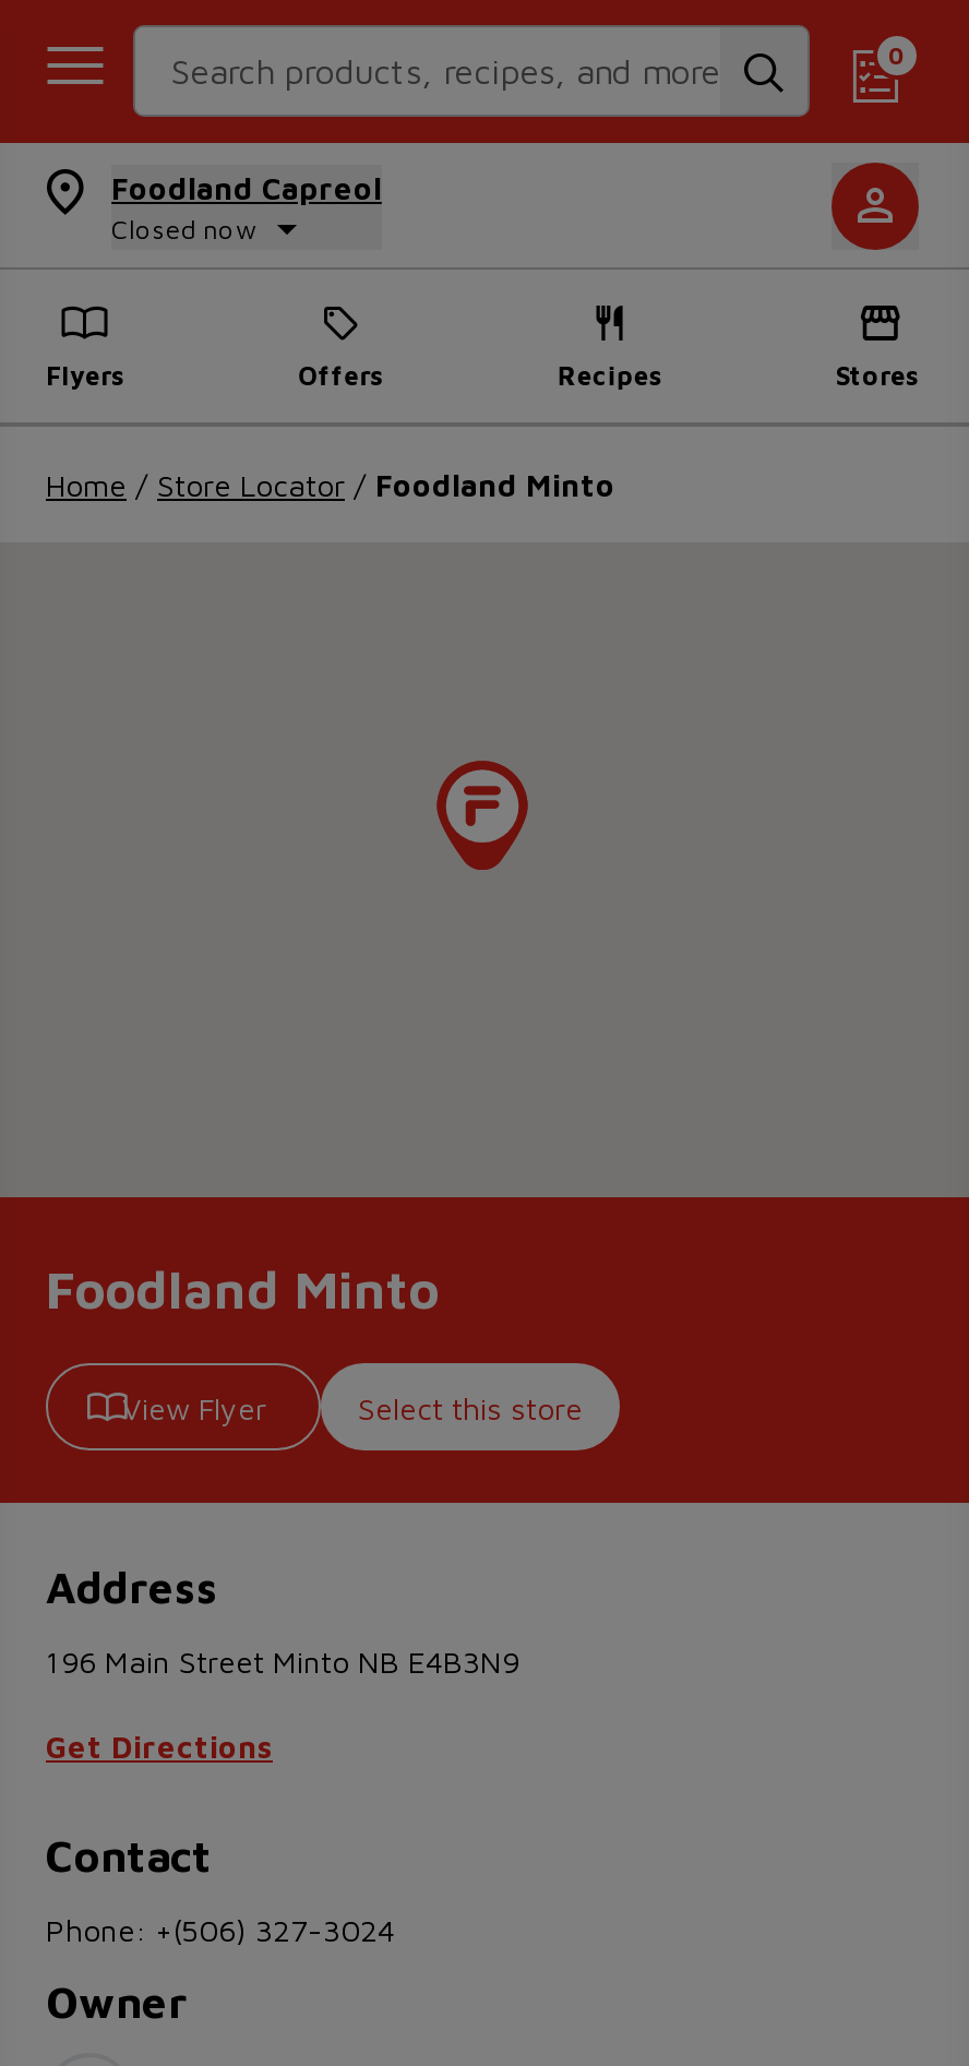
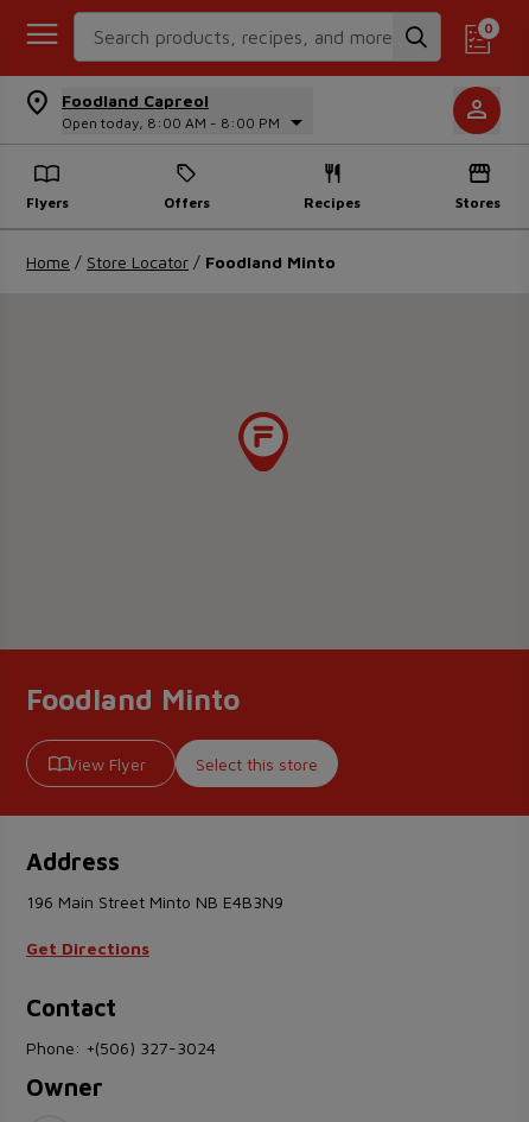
[111,213,258,246] Closed now -> [62,114,280,132] Open today, 8:00 AM - 8:00 PM

